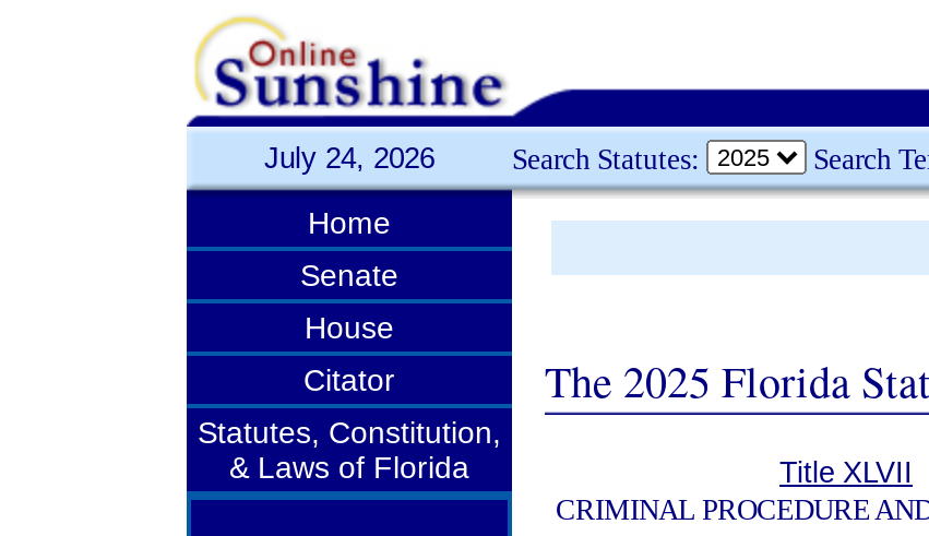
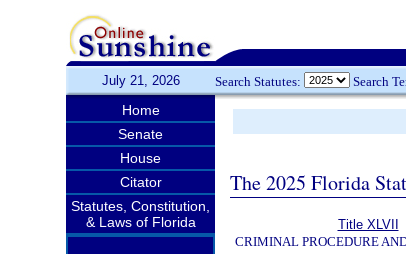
[264,142,434,175] July 24, 2026 -> [101,73,179,88] July 21, 2026

